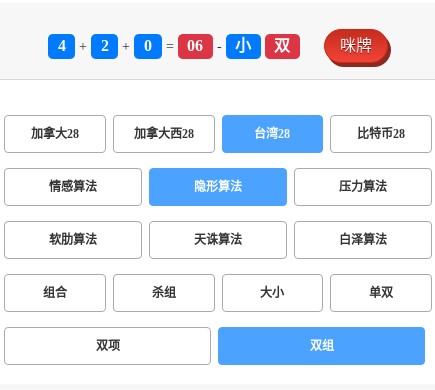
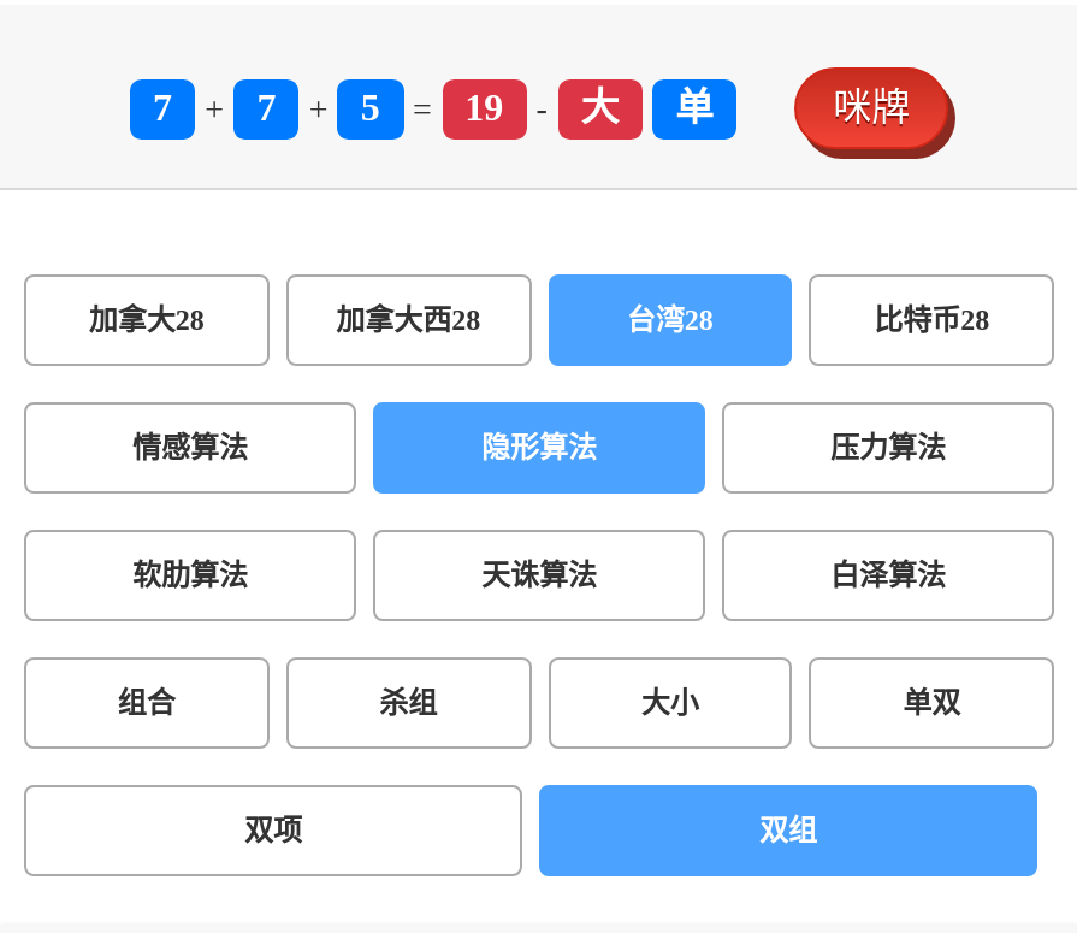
[57,37,65,54] 4 -> [153,87,172,128] 7
[101,37,109,54] 2 -> [257,87,276,128] 7
[144,37,152,54] 0 -> [361,87,380,128] 5
[187,37,203,54] 06 -> [465,87,503,128] 19
[235,37,290,54] 小 | 双 -> [581,87,714,128] 大 | 单

